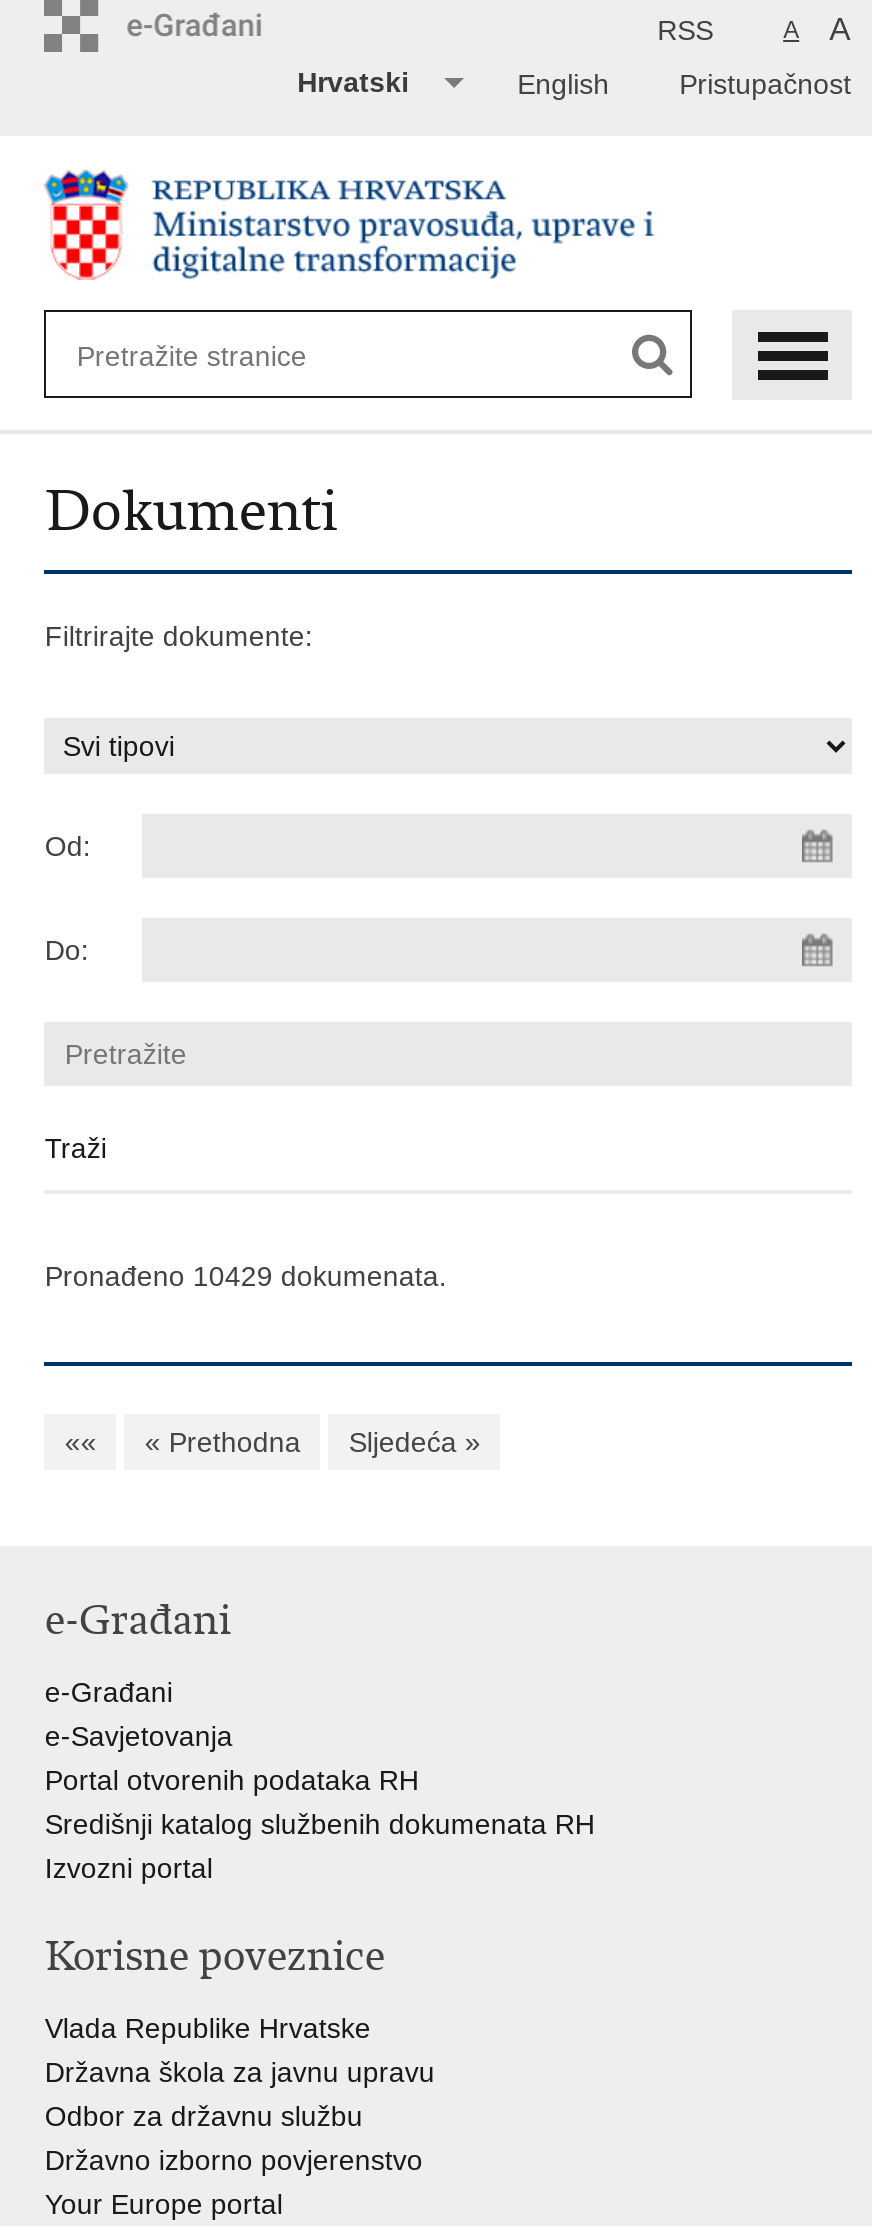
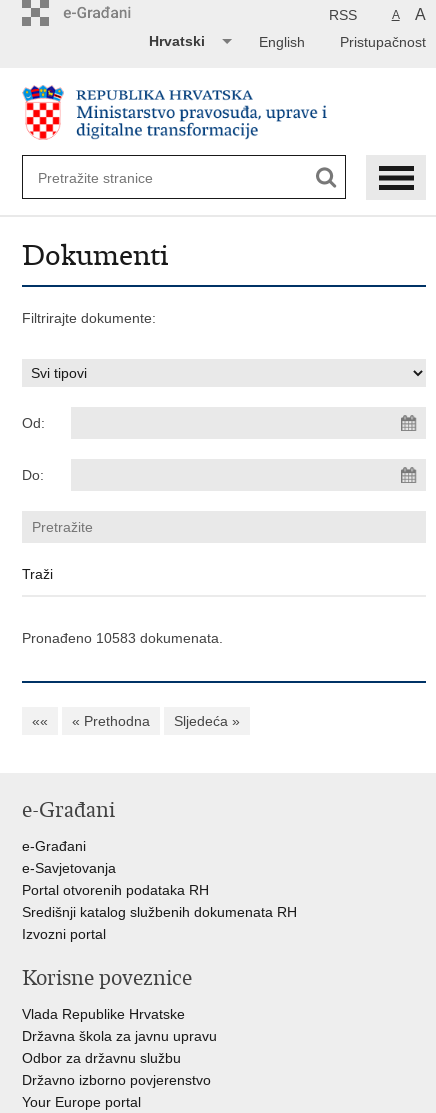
[45,1260,447,1292] Pronađeno 10429 dokumenata. -> [22,630,223,646] Pronađeno 10583 dokumenata.

